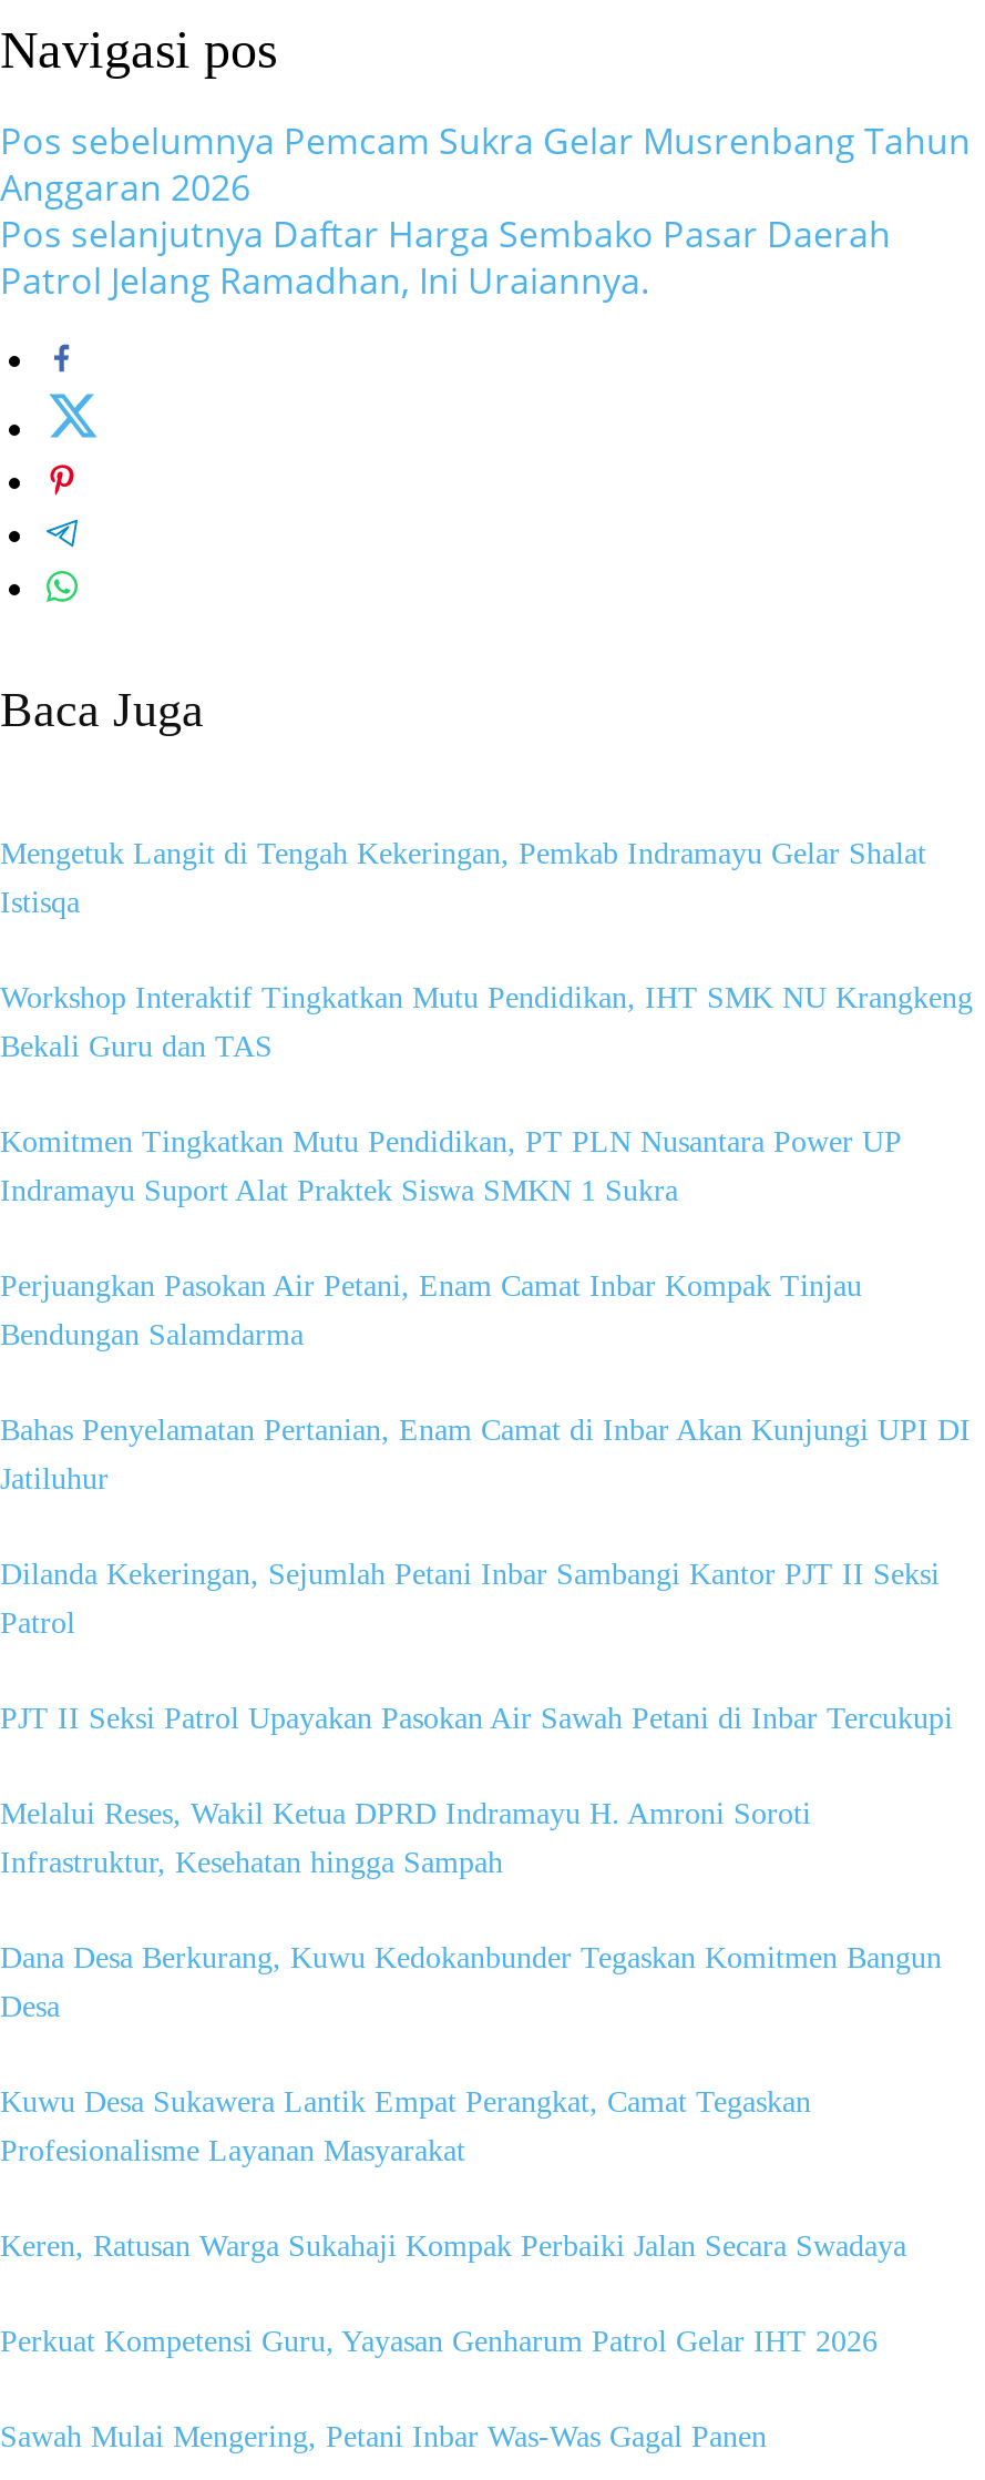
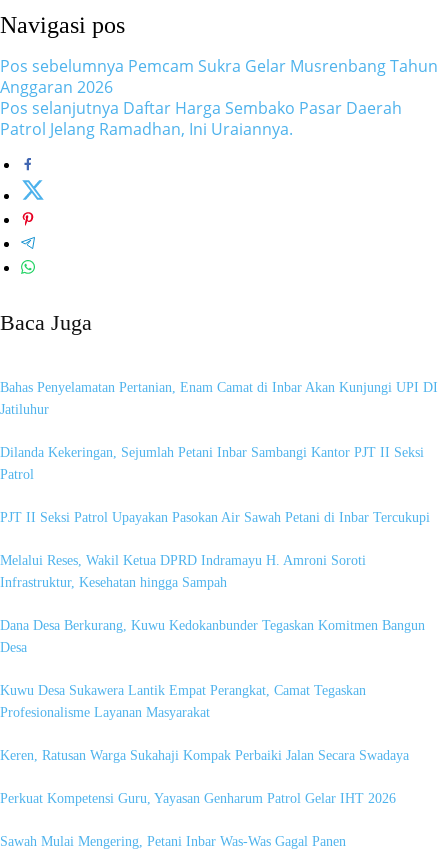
[0,837,973,1351] Mengetuk Langit di Tengah Kekeringan, Pemkab Indramayu Gelar Shalat | Istisqa | Workshop Interaktif Tingkatkan Mutu Pendidikan, IHT SMK NU Krangkeng | Bekali Guru dan TAS | Komitmen Tingkatkan Mutu Pendidikan, PT PLN Nusantara Power UP | Indramayu Suport Alat Praktek Siswa SMKN 1 Sukra | Perjuangkan Pasokan Air Petani, Enam Camat Inbar Kompak Tinjau | Bendungan Salamdarma -> none

